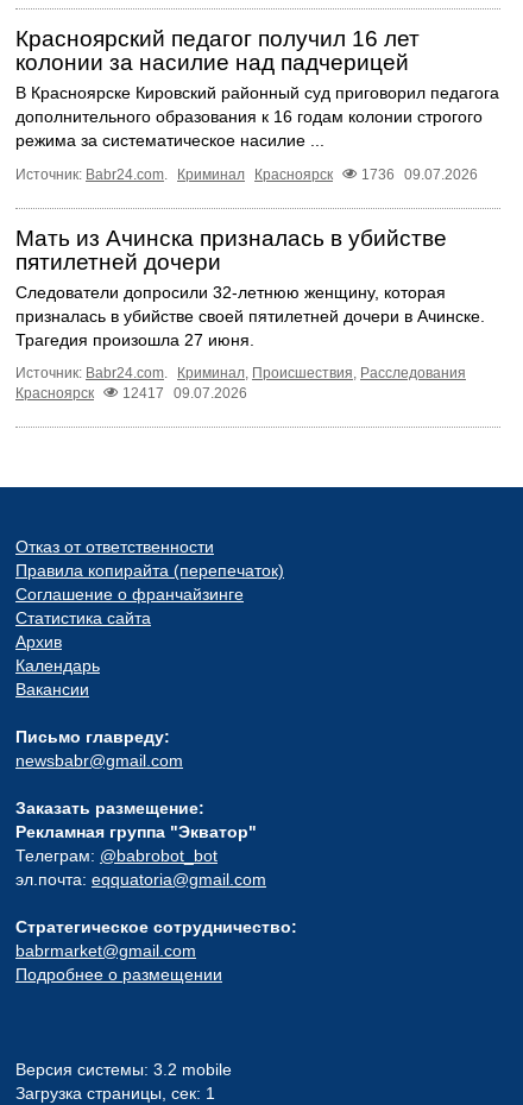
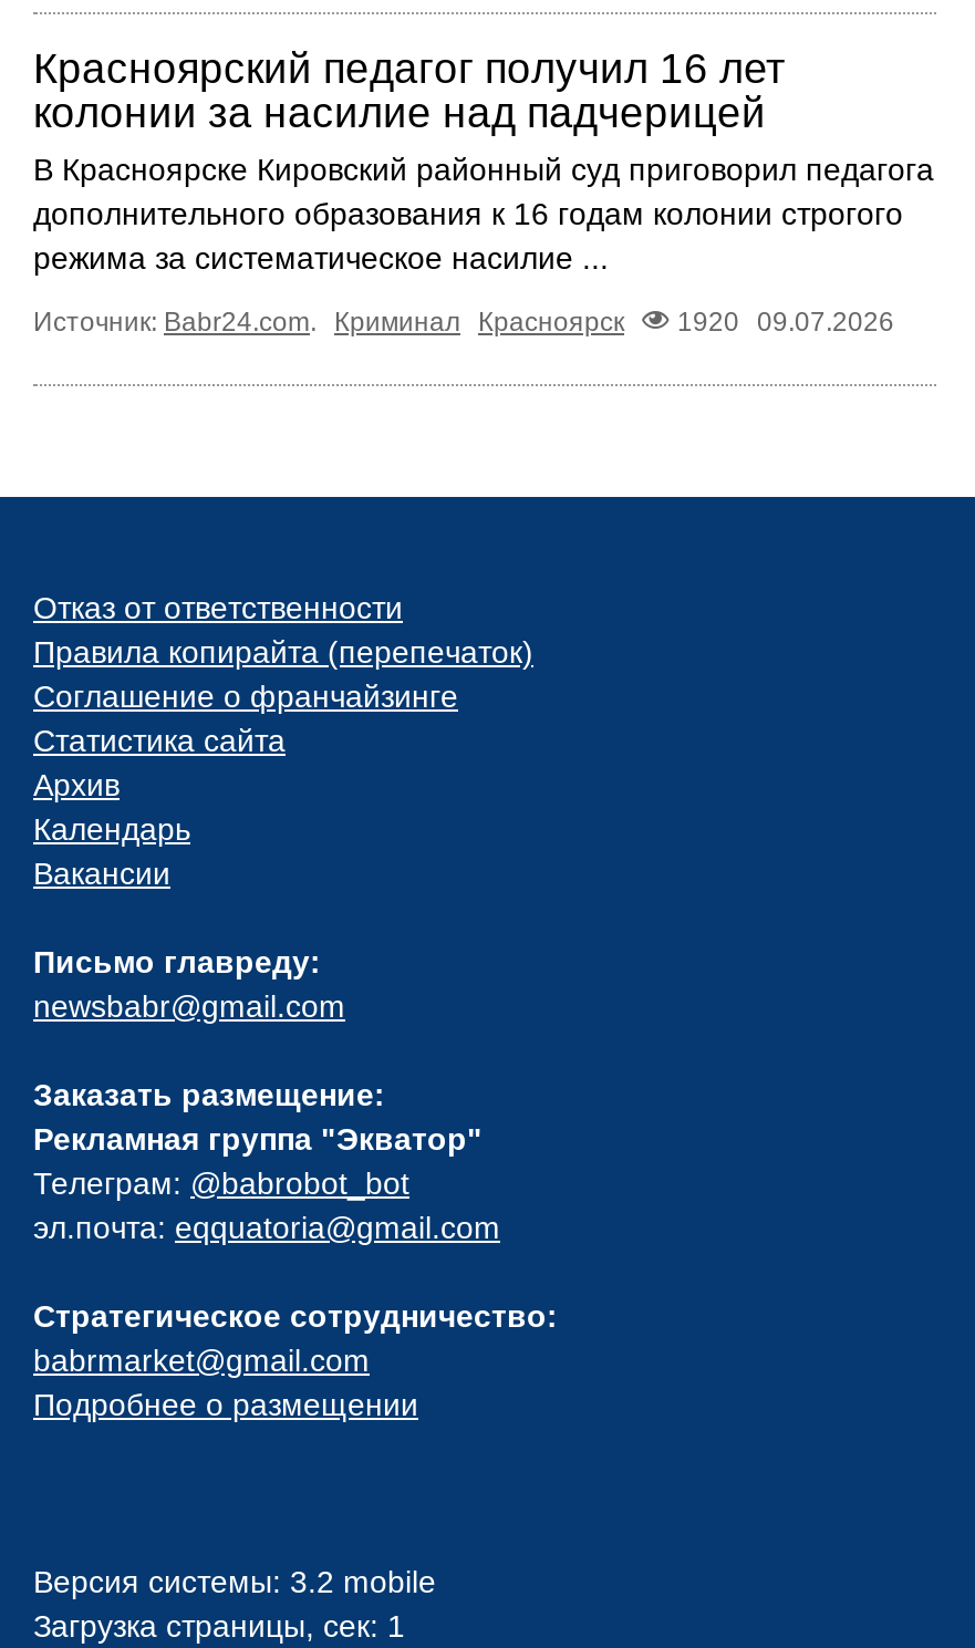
[15,166,485,402] 1736 09.07.2026 | Мать из Ачинска призналась в убийстве | пятилетней дочери | Следователи допросили 32-летнюю женщину, которая | призналась в убийстве своей пятилетней дочери в Ачинске. | Трагедия произошла 27 июня. | Источник: Babr24.com. Криминал, Происшествия, Расследования | Красноярск | 12417 09.07.2026 -> [677,307,894,338] 1920 09.07.2026

